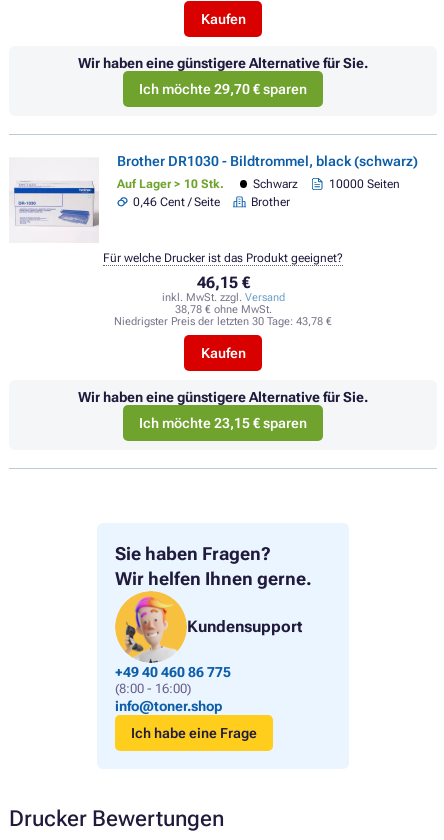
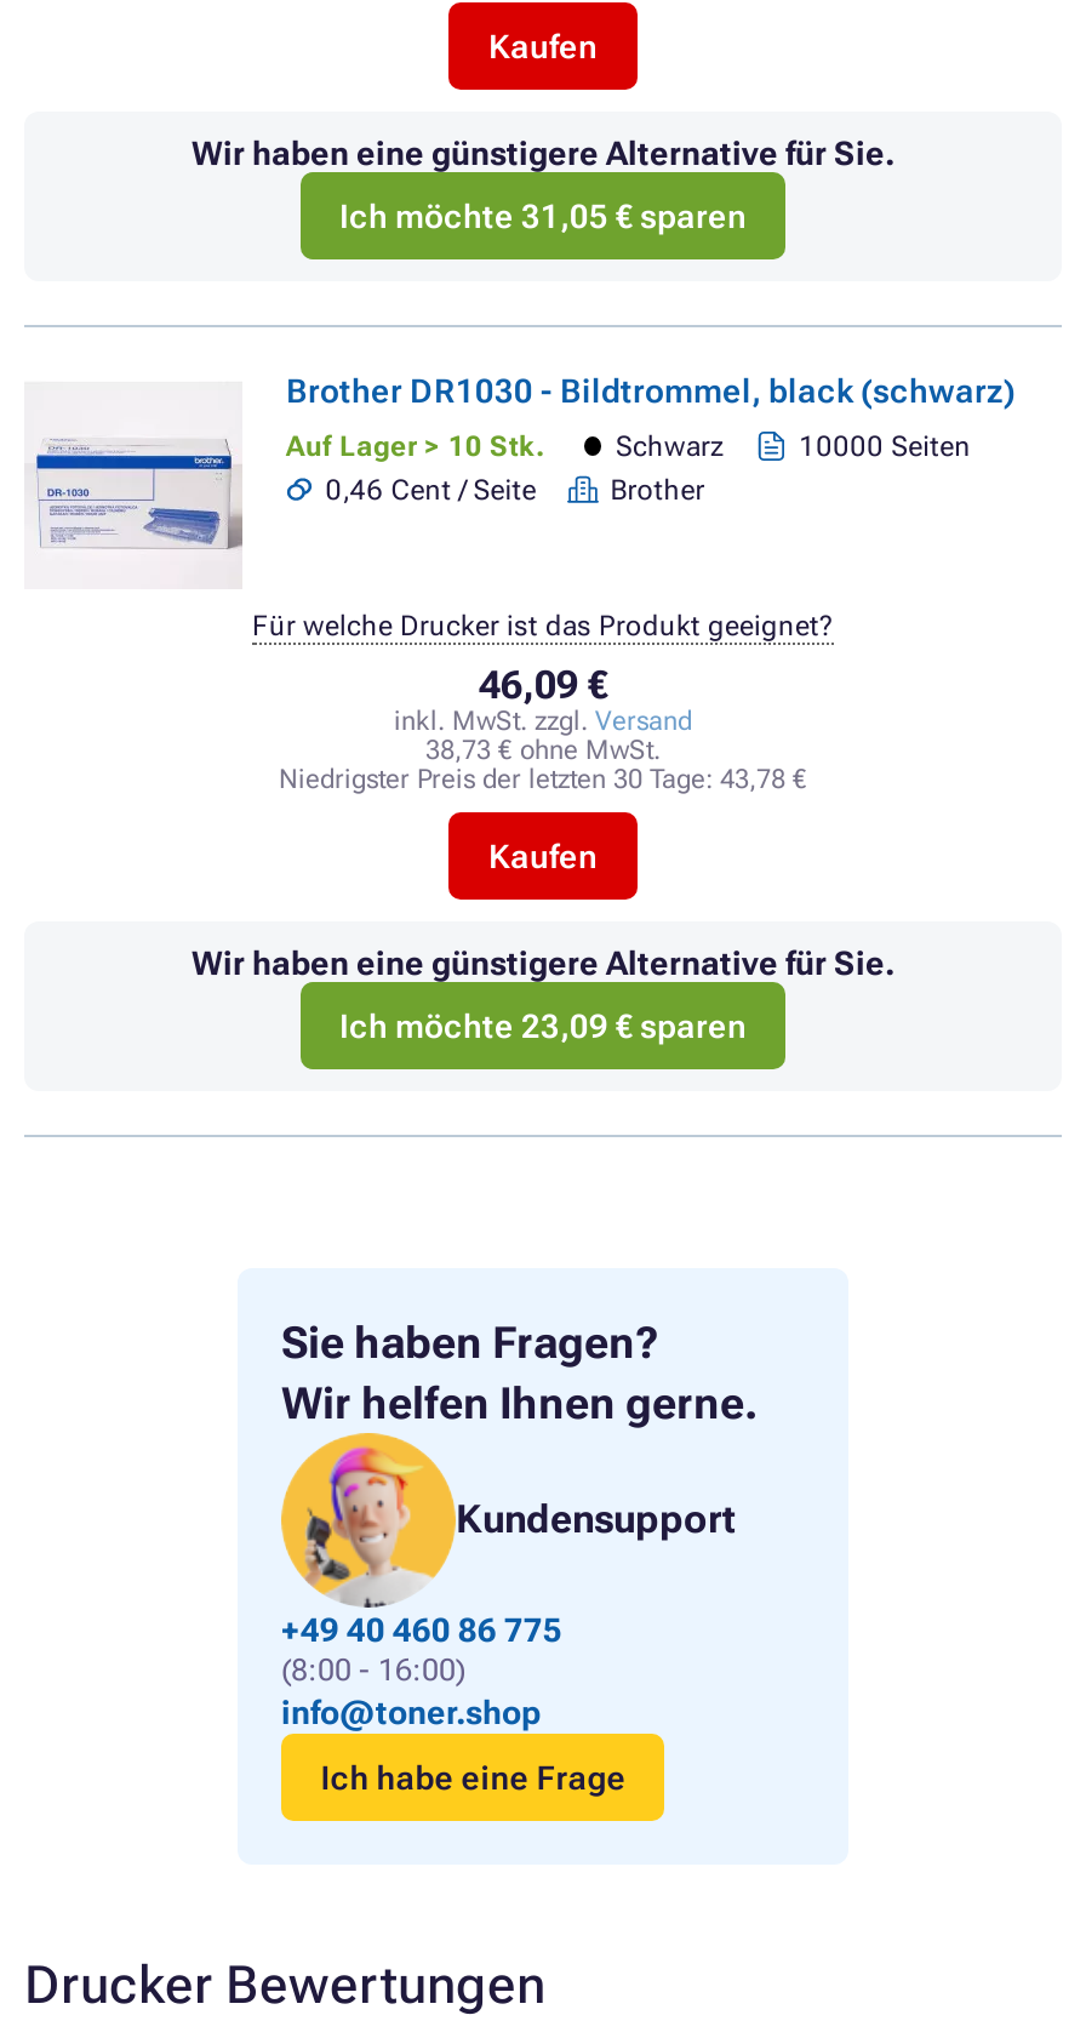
[139,81,307,97] Ich möchte 29,70 € sparen -> [339,197,747,236] Ich möchte 31,05 € sparen
[196,272,249,291] 46,15 € -> [479,661,607,707] 46,09 €
[174,302,271,315] 38,78 € ohne MwSt. -> [425,733,661,765] 38,73 € ohne MwSt.
[139,415,307,431] Ich möchte 23,15 € sparen -> [339,1006,747,1044] Ich möchte 23,09 € sparen

